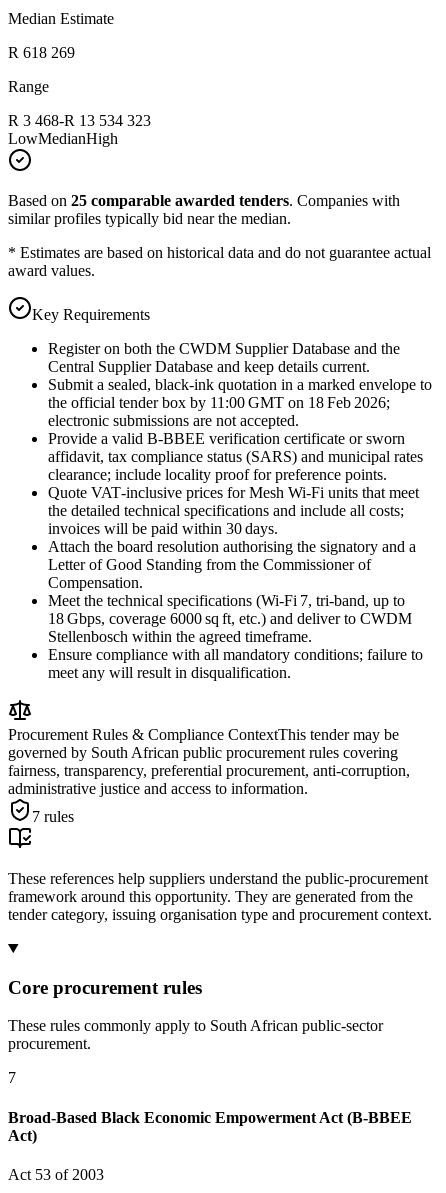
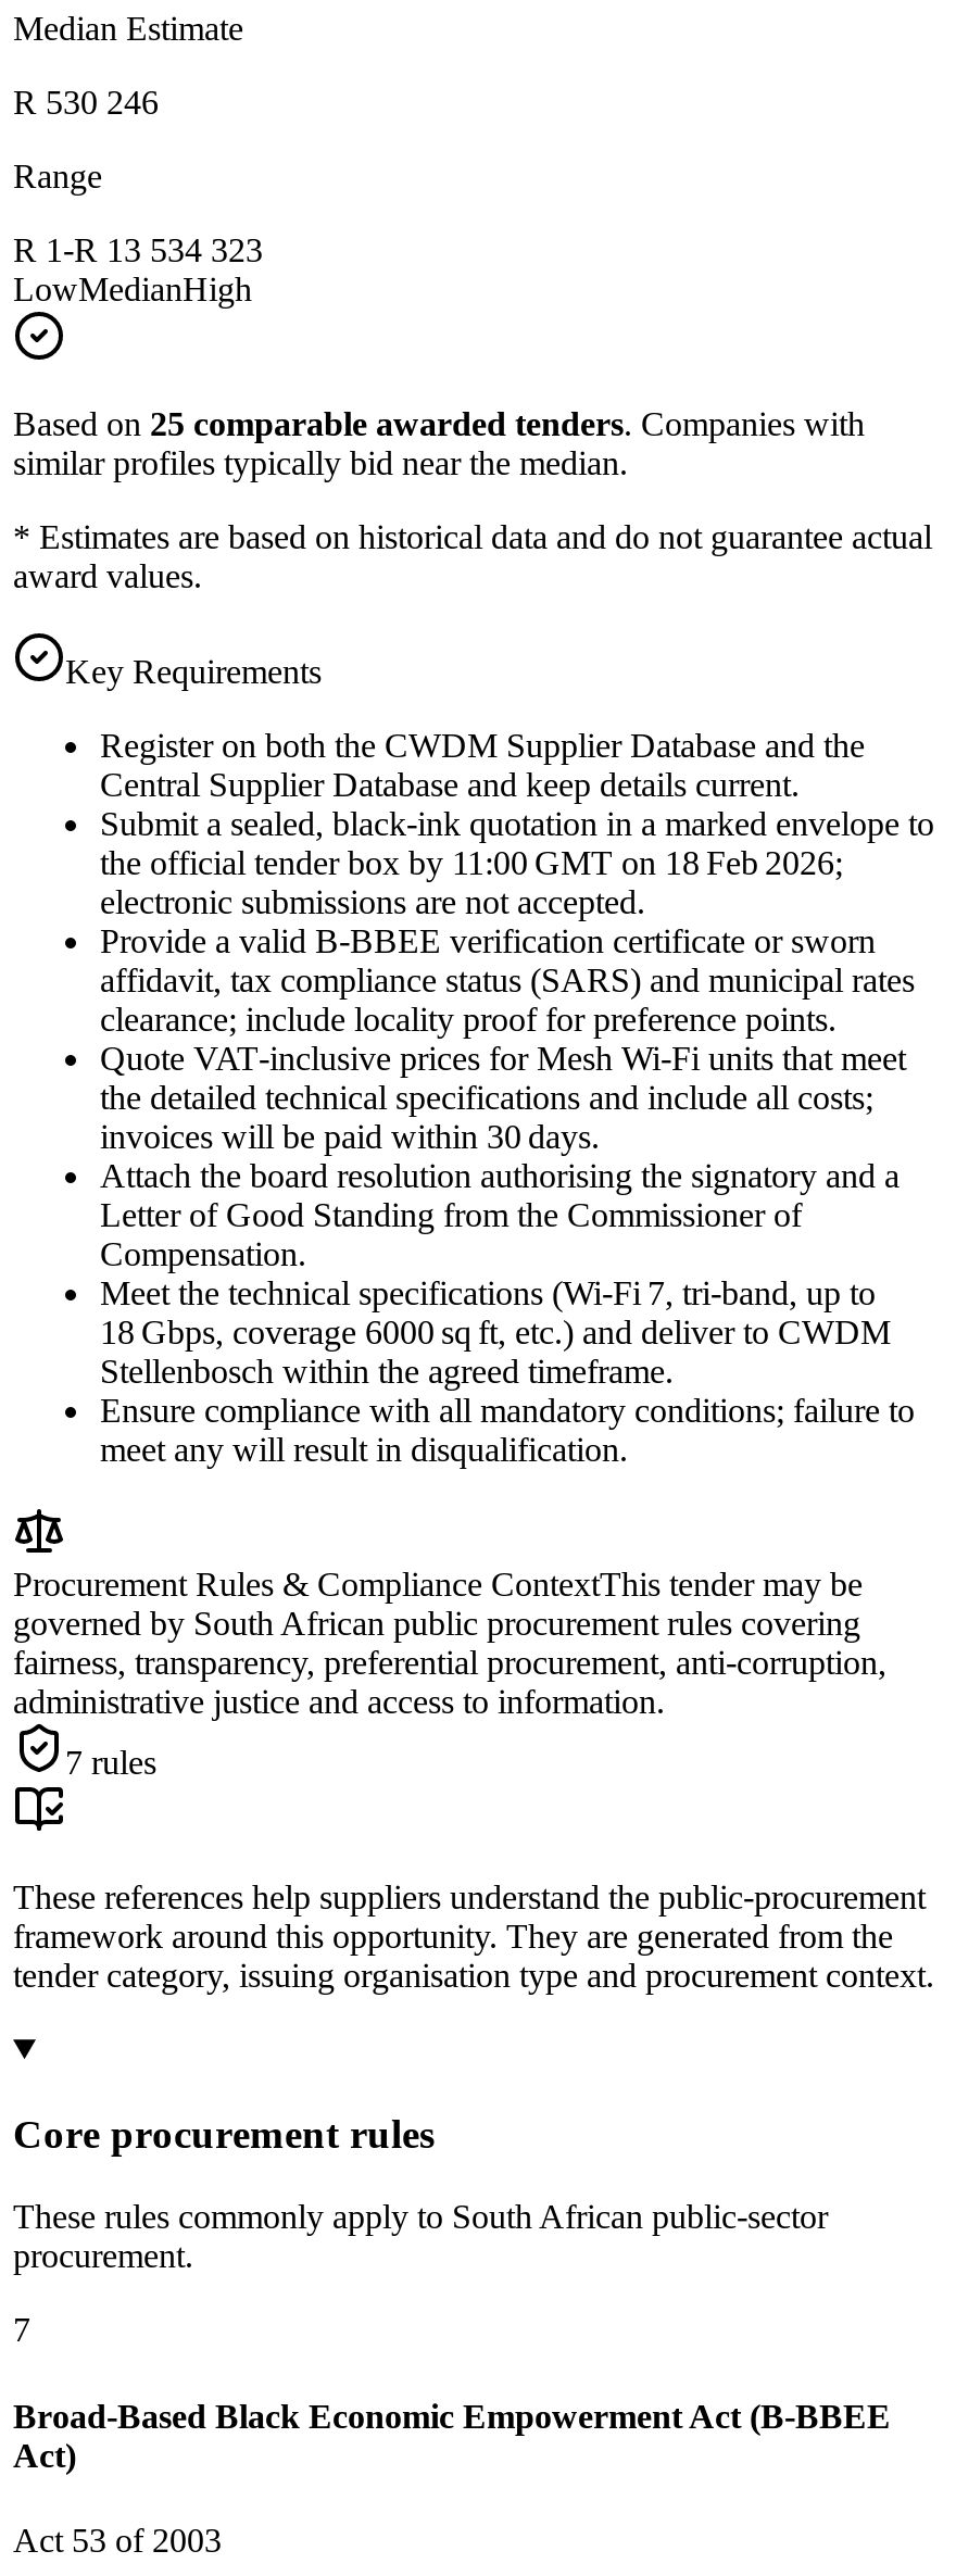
[8,44,75,61] R 618 269 -> [13,83,159,120] R 530 246
[8,112,151,129] R 3 468 -R 13 534 323 -> [13,231,263,268] R 1 -R 13 534 323

